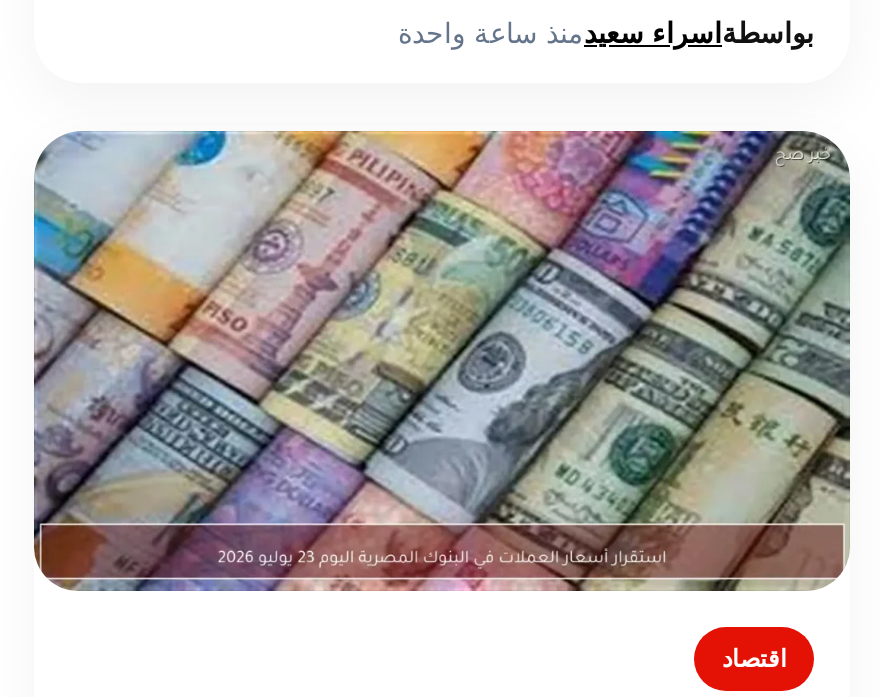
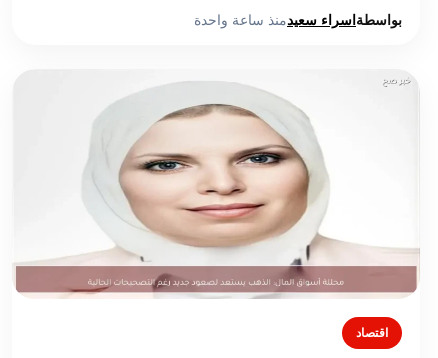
[32,129,852,593] [image] -> [12,69,420,299] [image]

